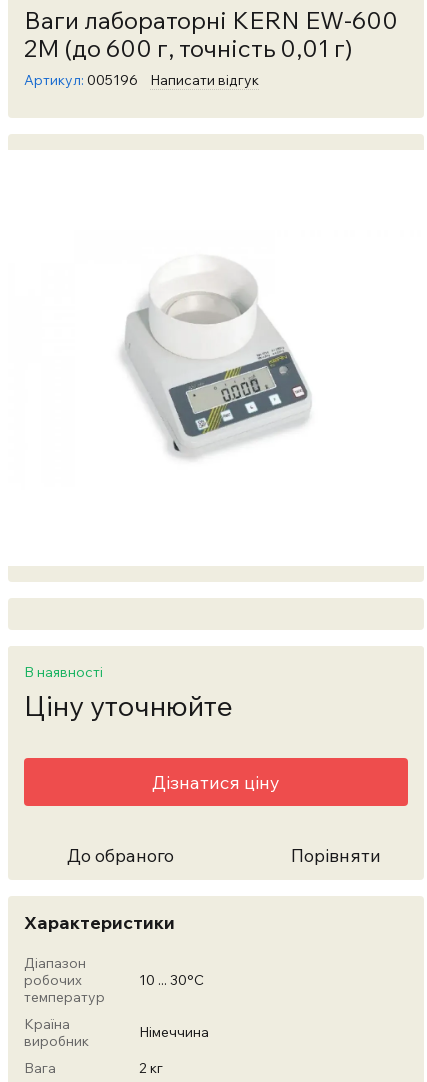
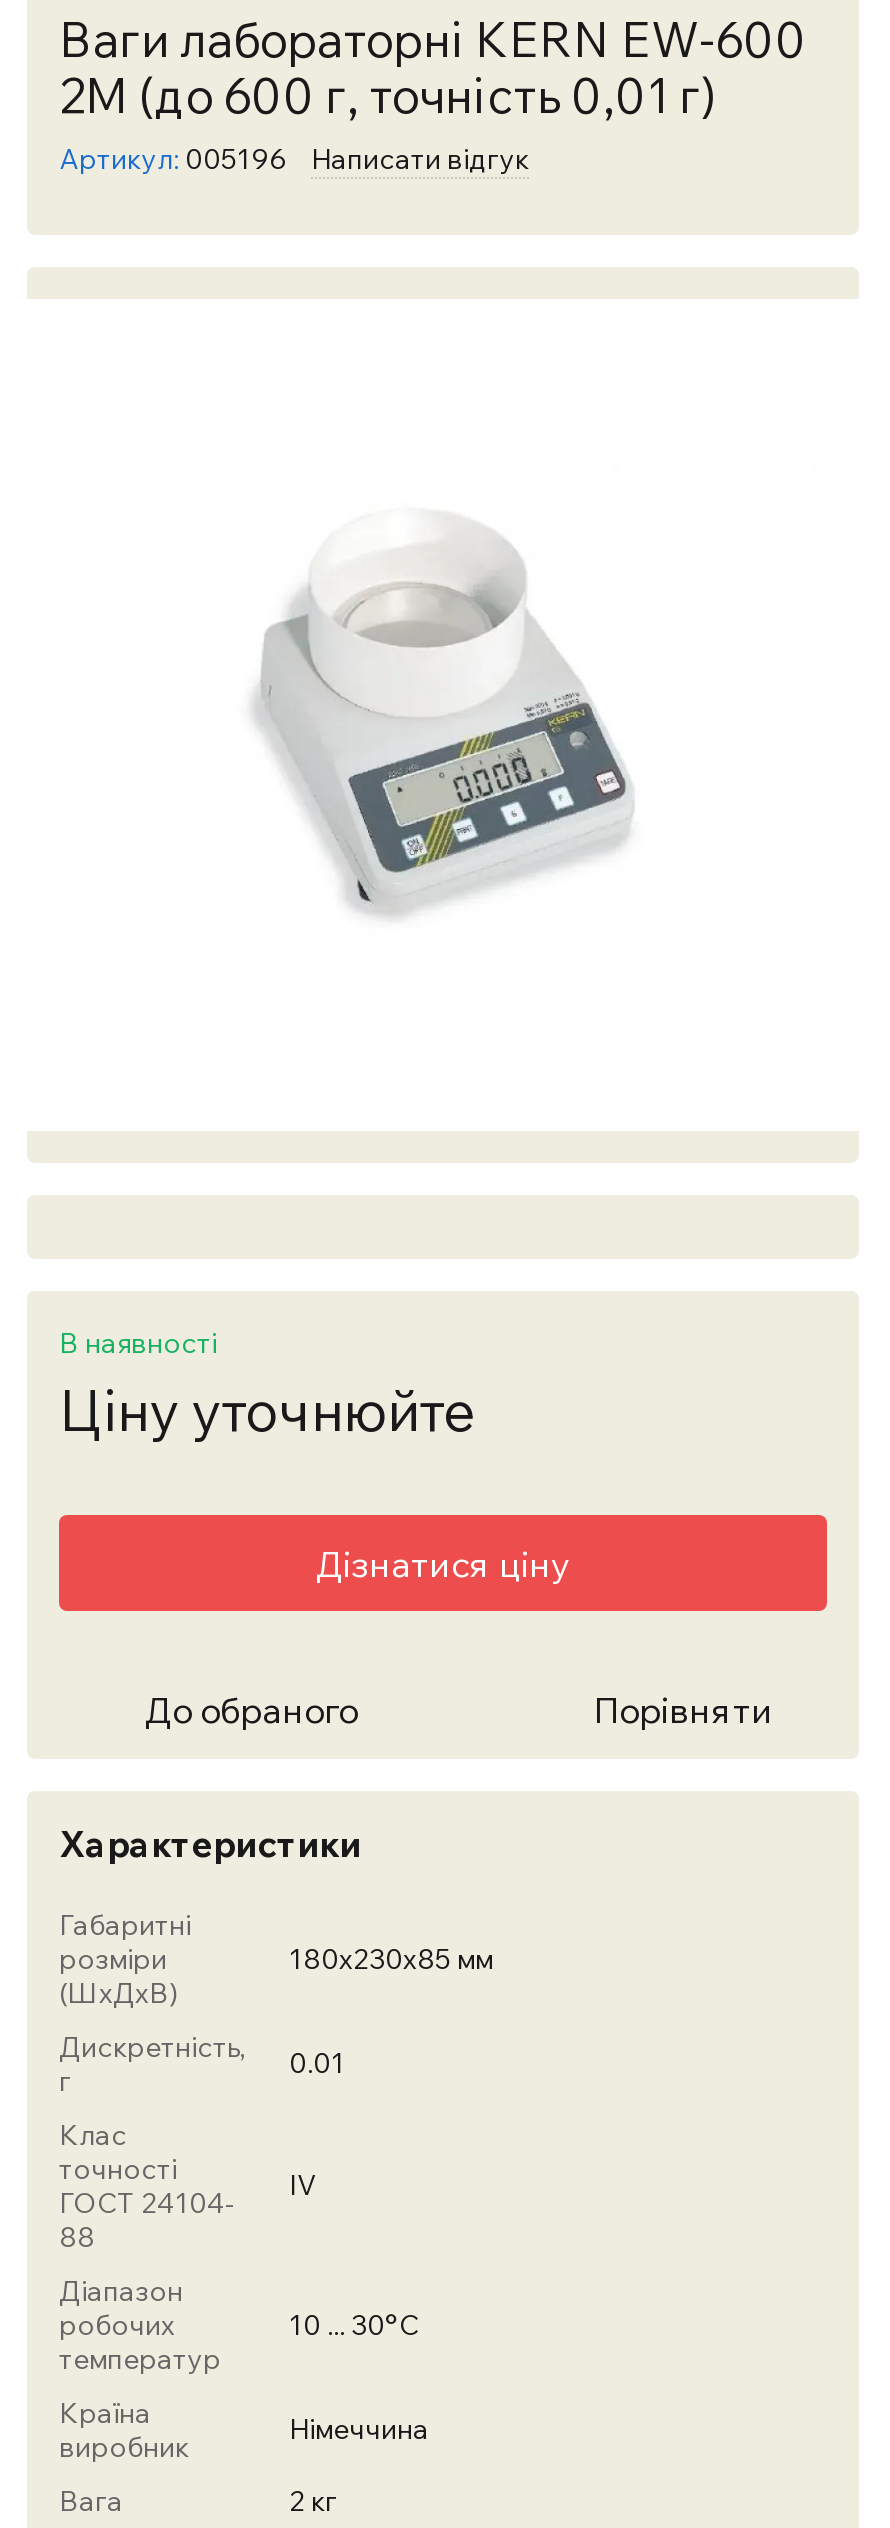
none -> [59,1907,191,2011] Габаритні | розміри | (ШхДхВ)
none -> [59,1941,493,2255] 180х230х85 мм | Дискретність, | г | 0.01 | Клас | точності | ГОСТ 24104- | 88
none -> [289,2167,317,2203] IV

